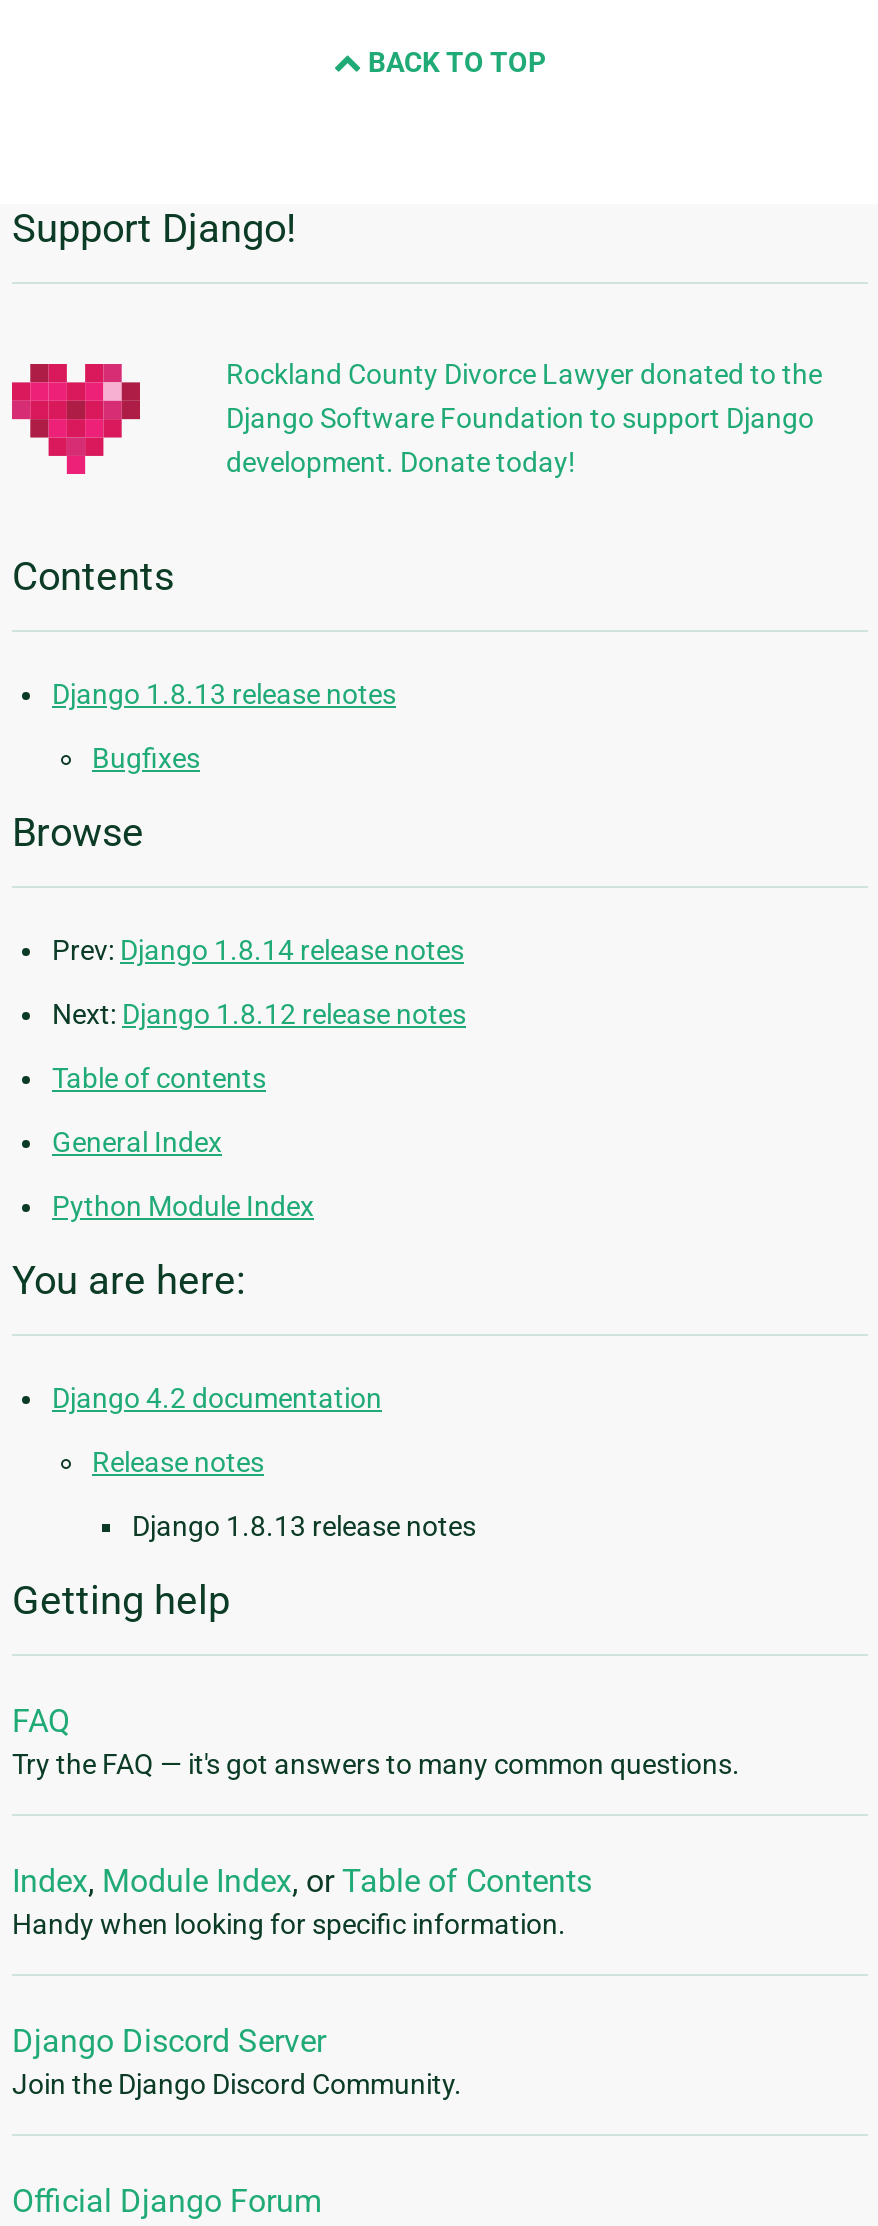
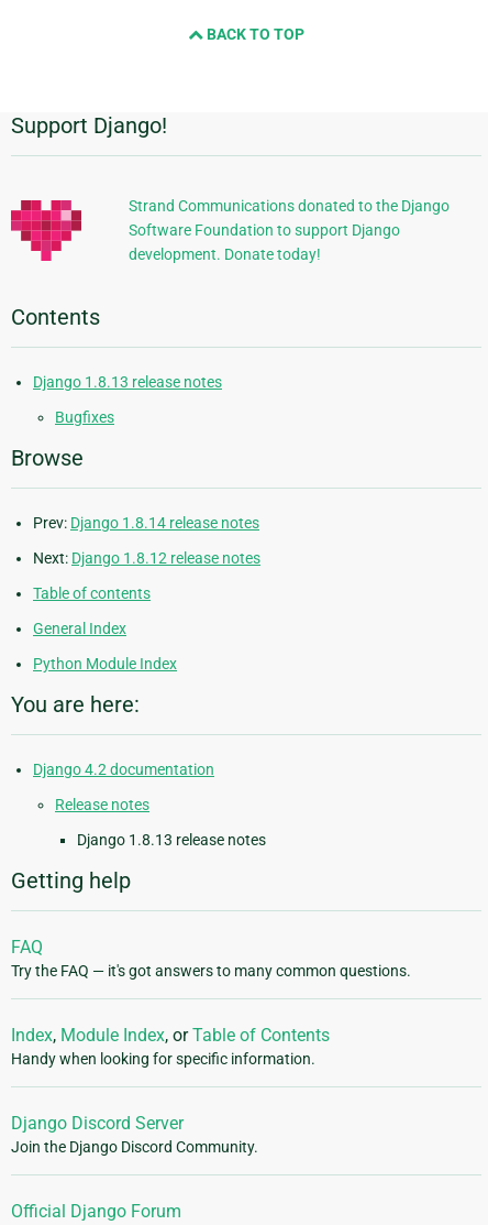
[226,359,822,435] Rockland County Divorce Lawyer donated to the | Django Software Foundation to support Django -> [129,197,450,239] Strand Communications donated to the Django | Software Foundation to support Django

